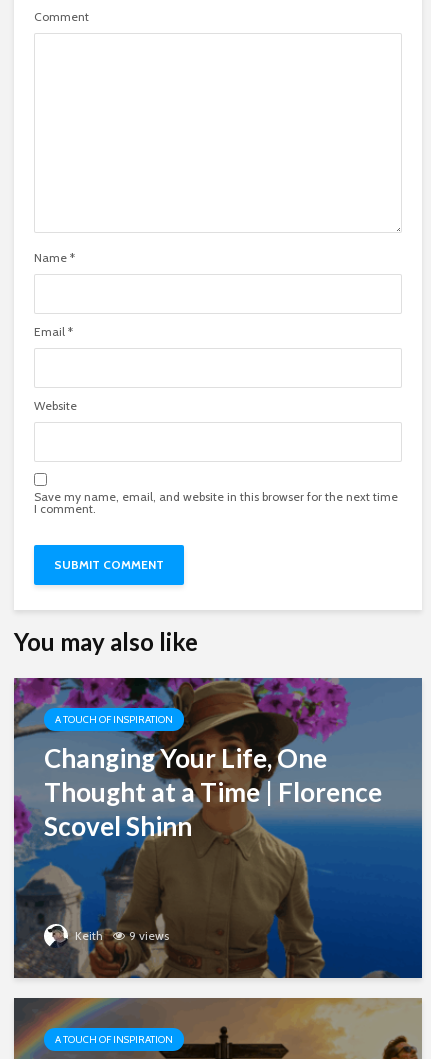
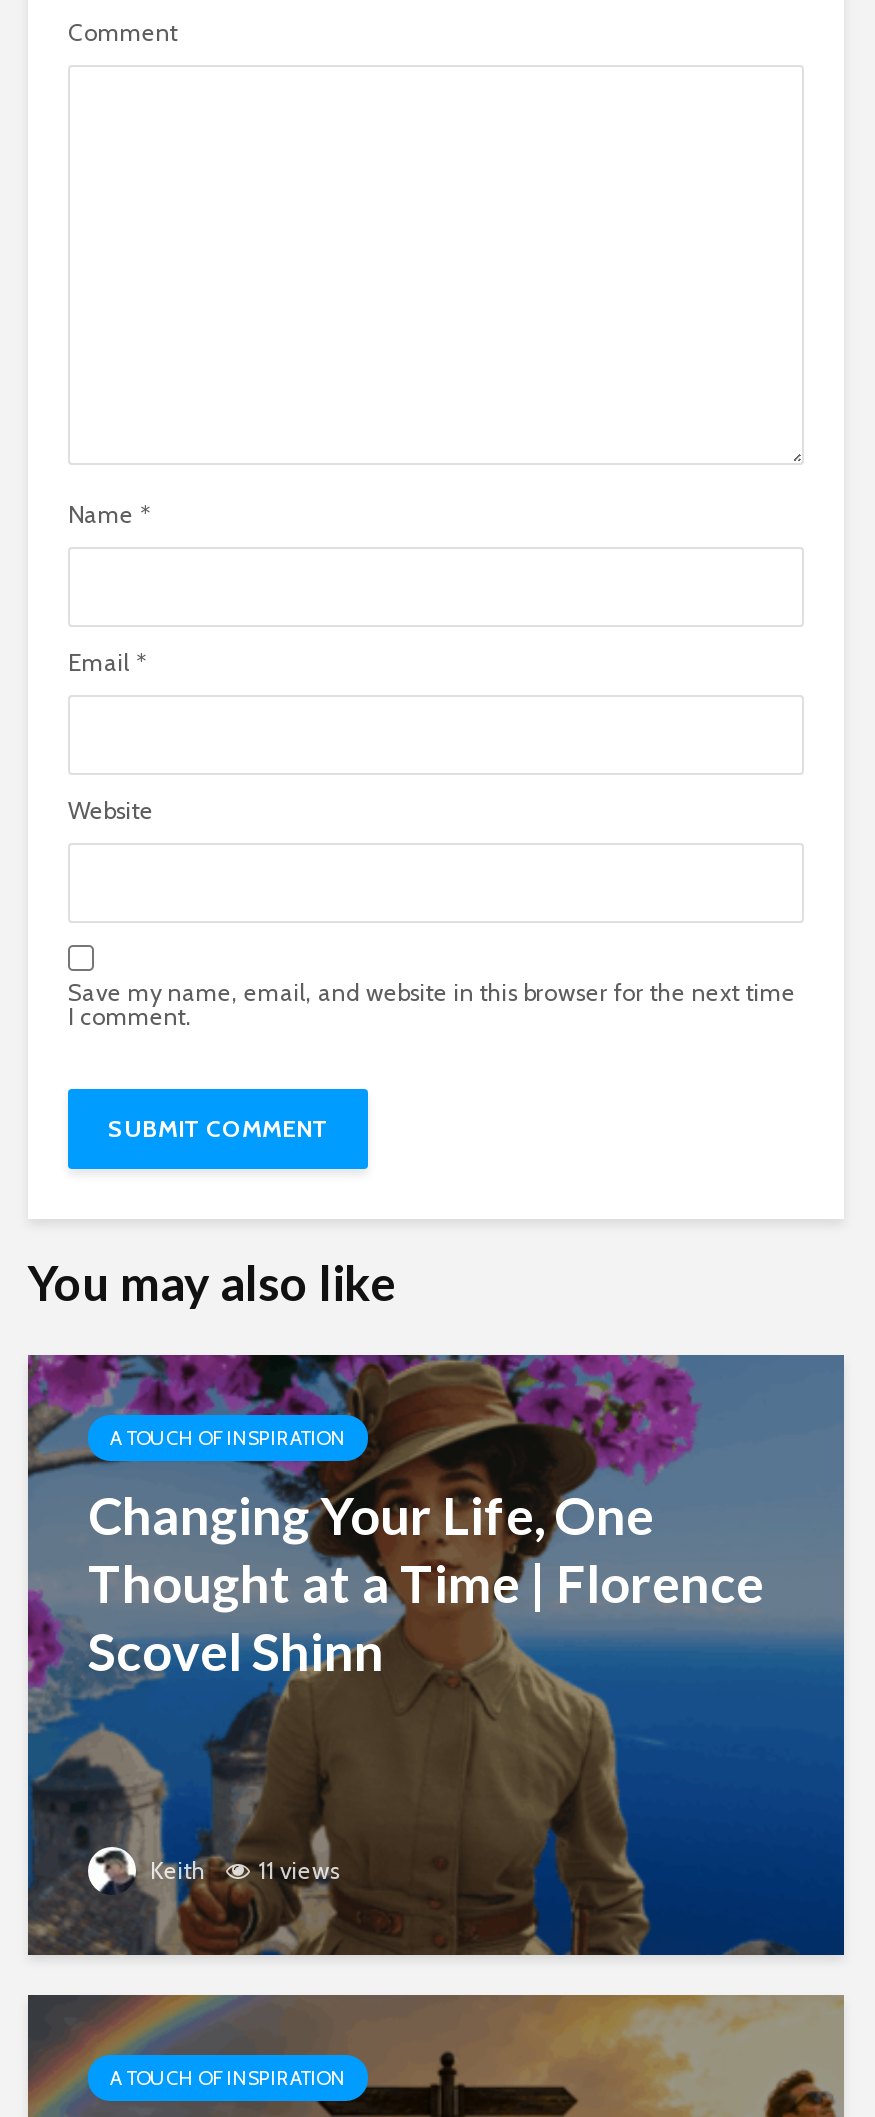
[72,928,169,943] Keith 9 views -> [144,1855,340,1885] Keith 11 views

